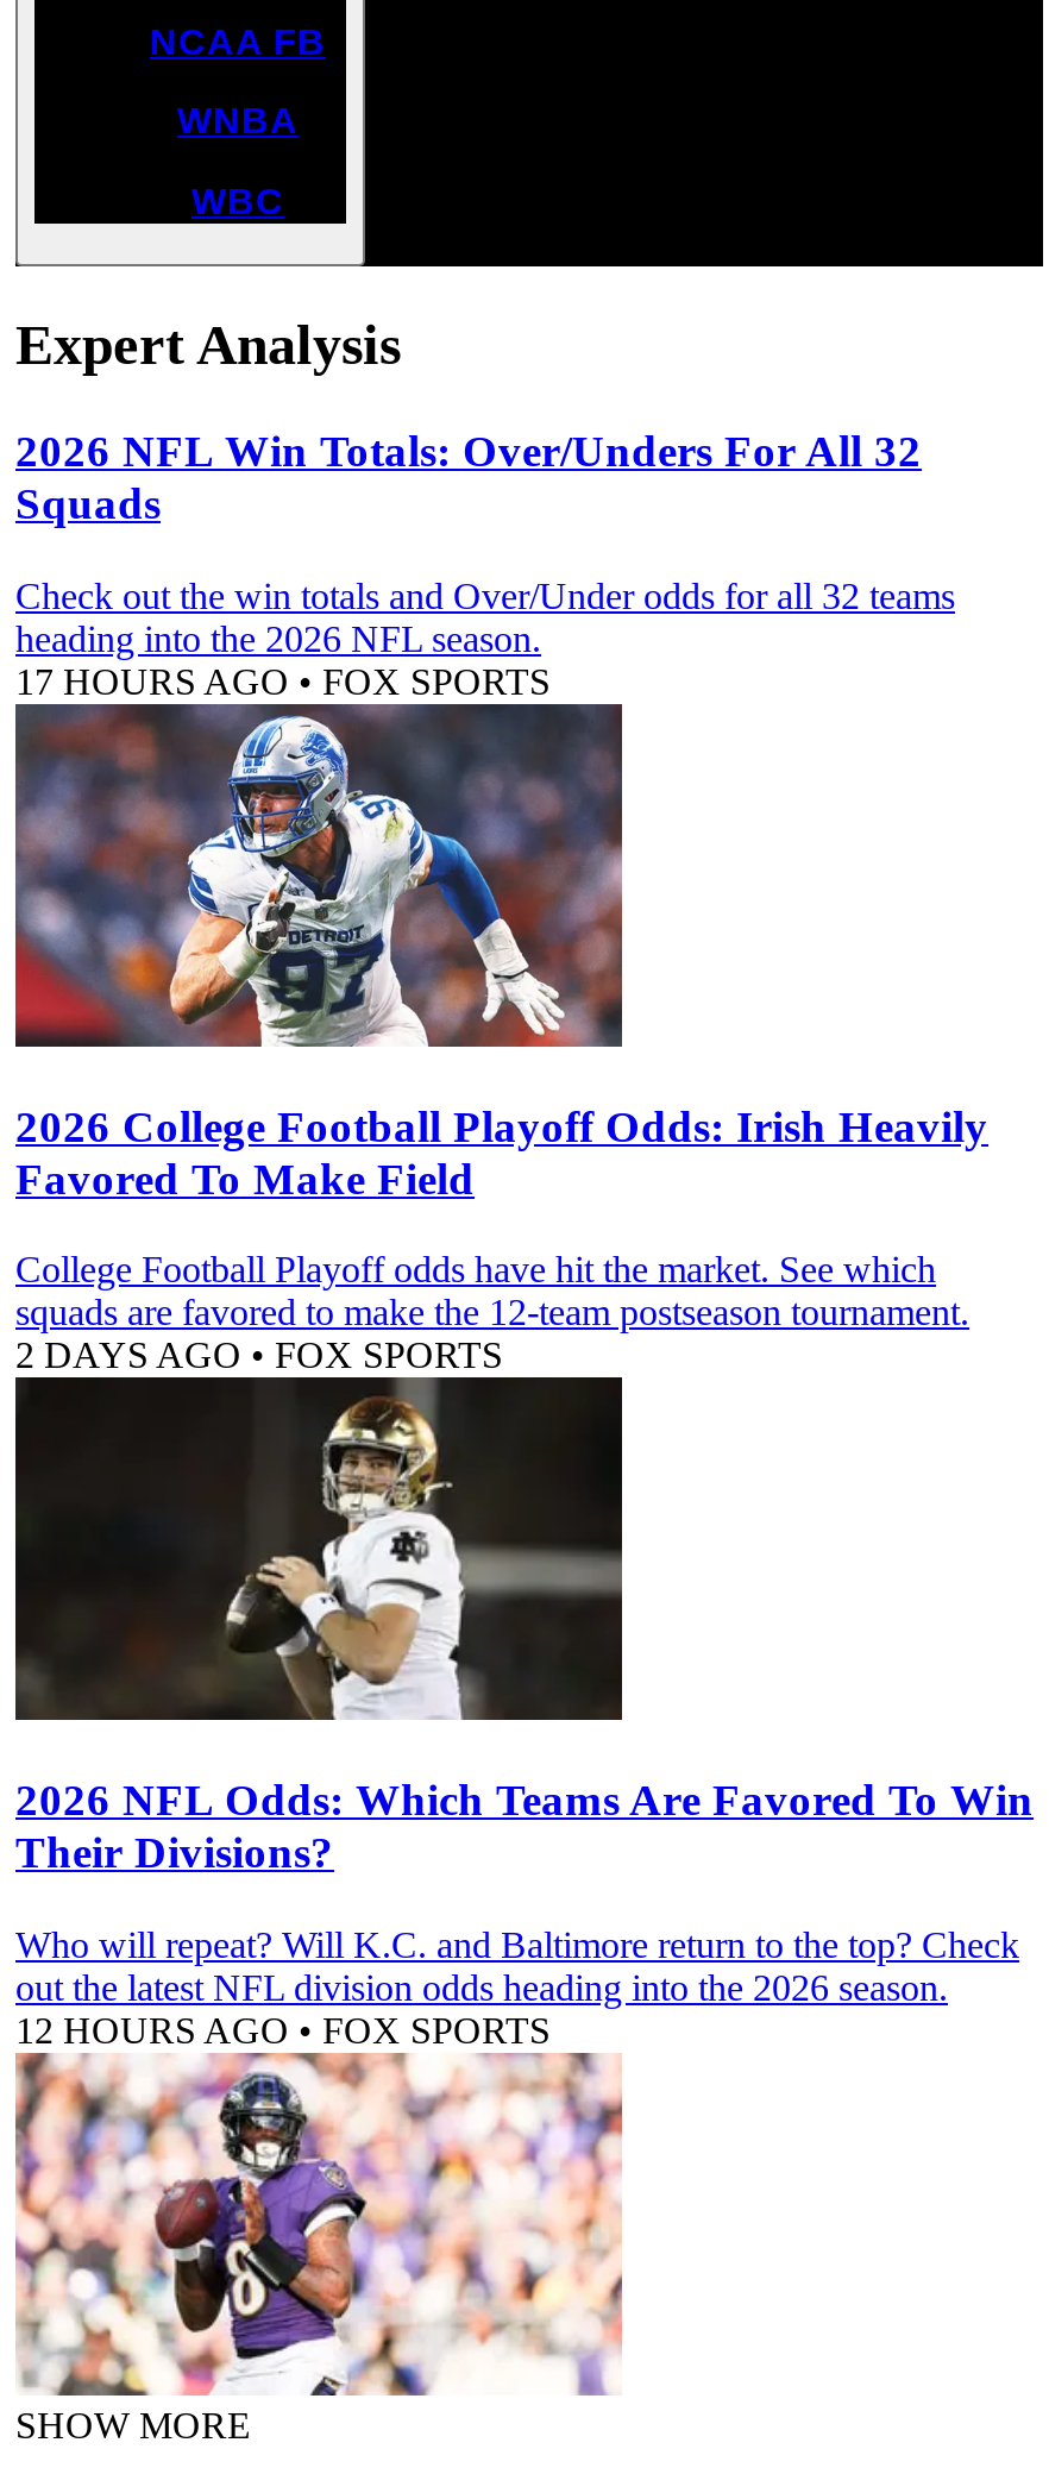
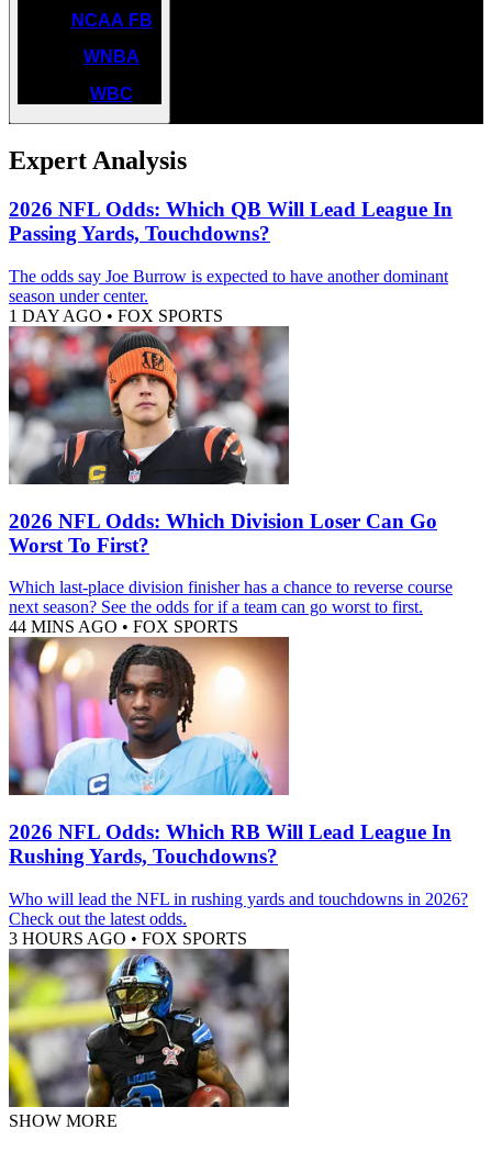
[15,426,922,529] 2026 NFL Win Totals: Over/Unders For All 32 | Squads -> [9,198,453,245] 2026 NFL Odds: Which QB Will Lead League In | Passing Yards, Touchdowns?
[15,575,955,702] Check out the win totals and Over/Under odds for all 32 teams | heading into the 2026 NFL season. | 17 HOURS AGO • FOX SPORTS -> [9,267,448,325] The odds say Joe Burrow is expected to have another dominant | season under center. | 1 DAY AGO • FOX SPORTS
[13,707,988,1203] [image] | 2026 College Football Playoff Odds: Irish Heavily | Favored To Make Field -> [9,326,437,556] [image] | 2026 NFL Odds: Which Division Loser Can Go | Worst To First?
[13,1250,969,1722] [image] | College Football Playoff odds have hit the market. See which | squads are favored to make the 12-team postseason tournament. | 2 DAYS AGO • FOX SPORTS -> [8,578,453,796] [image] | Which last-place division finisher has a chance to reverse course | next season? See the odds for if a team can go worst to first. | 44 MINS AGO • FOX SPORTS
[15,1775,1034,1877] 2026 NFL Odds: Which Teams Are Favored To Win | Their Divisions? -> [9,820,451,868] 2026 NFL Odds: Which RB Will Lead League In | Rushing Yards, Touchdowns?
[15,1924,1019,2050] Who will repeat? Will K.C. and Baltimore return to the top? Check | out the latest NFL division odds heading into the 2026 season. | 12 HOURS AGO • FOX SPORTS -> [9,889,468,948] Who will lead the NFL in rushing yards and touchdowns in 2026? | Check out the latest odds. | 3 HOURS AGO • FOX SPORTS
[15,2053,624,2398] [image] -> [8,948,290,1108] [image]

